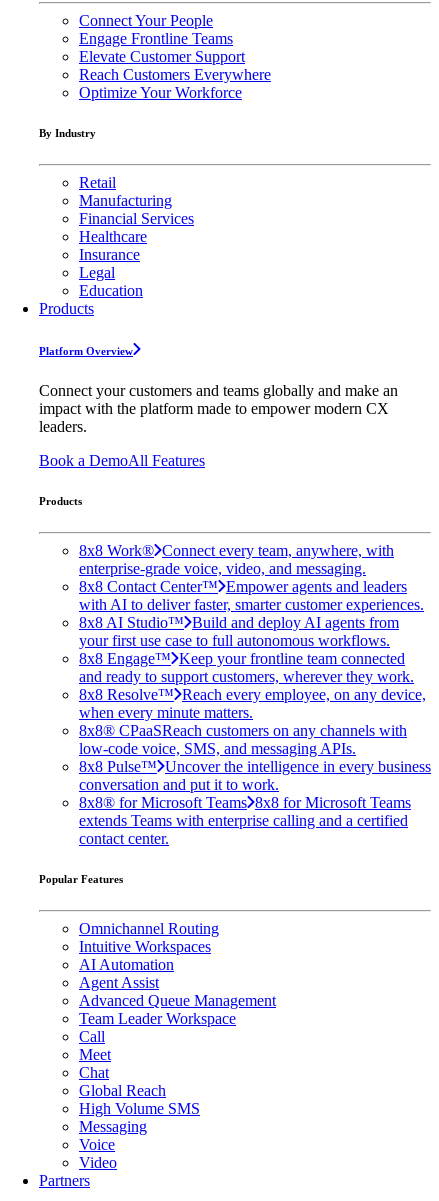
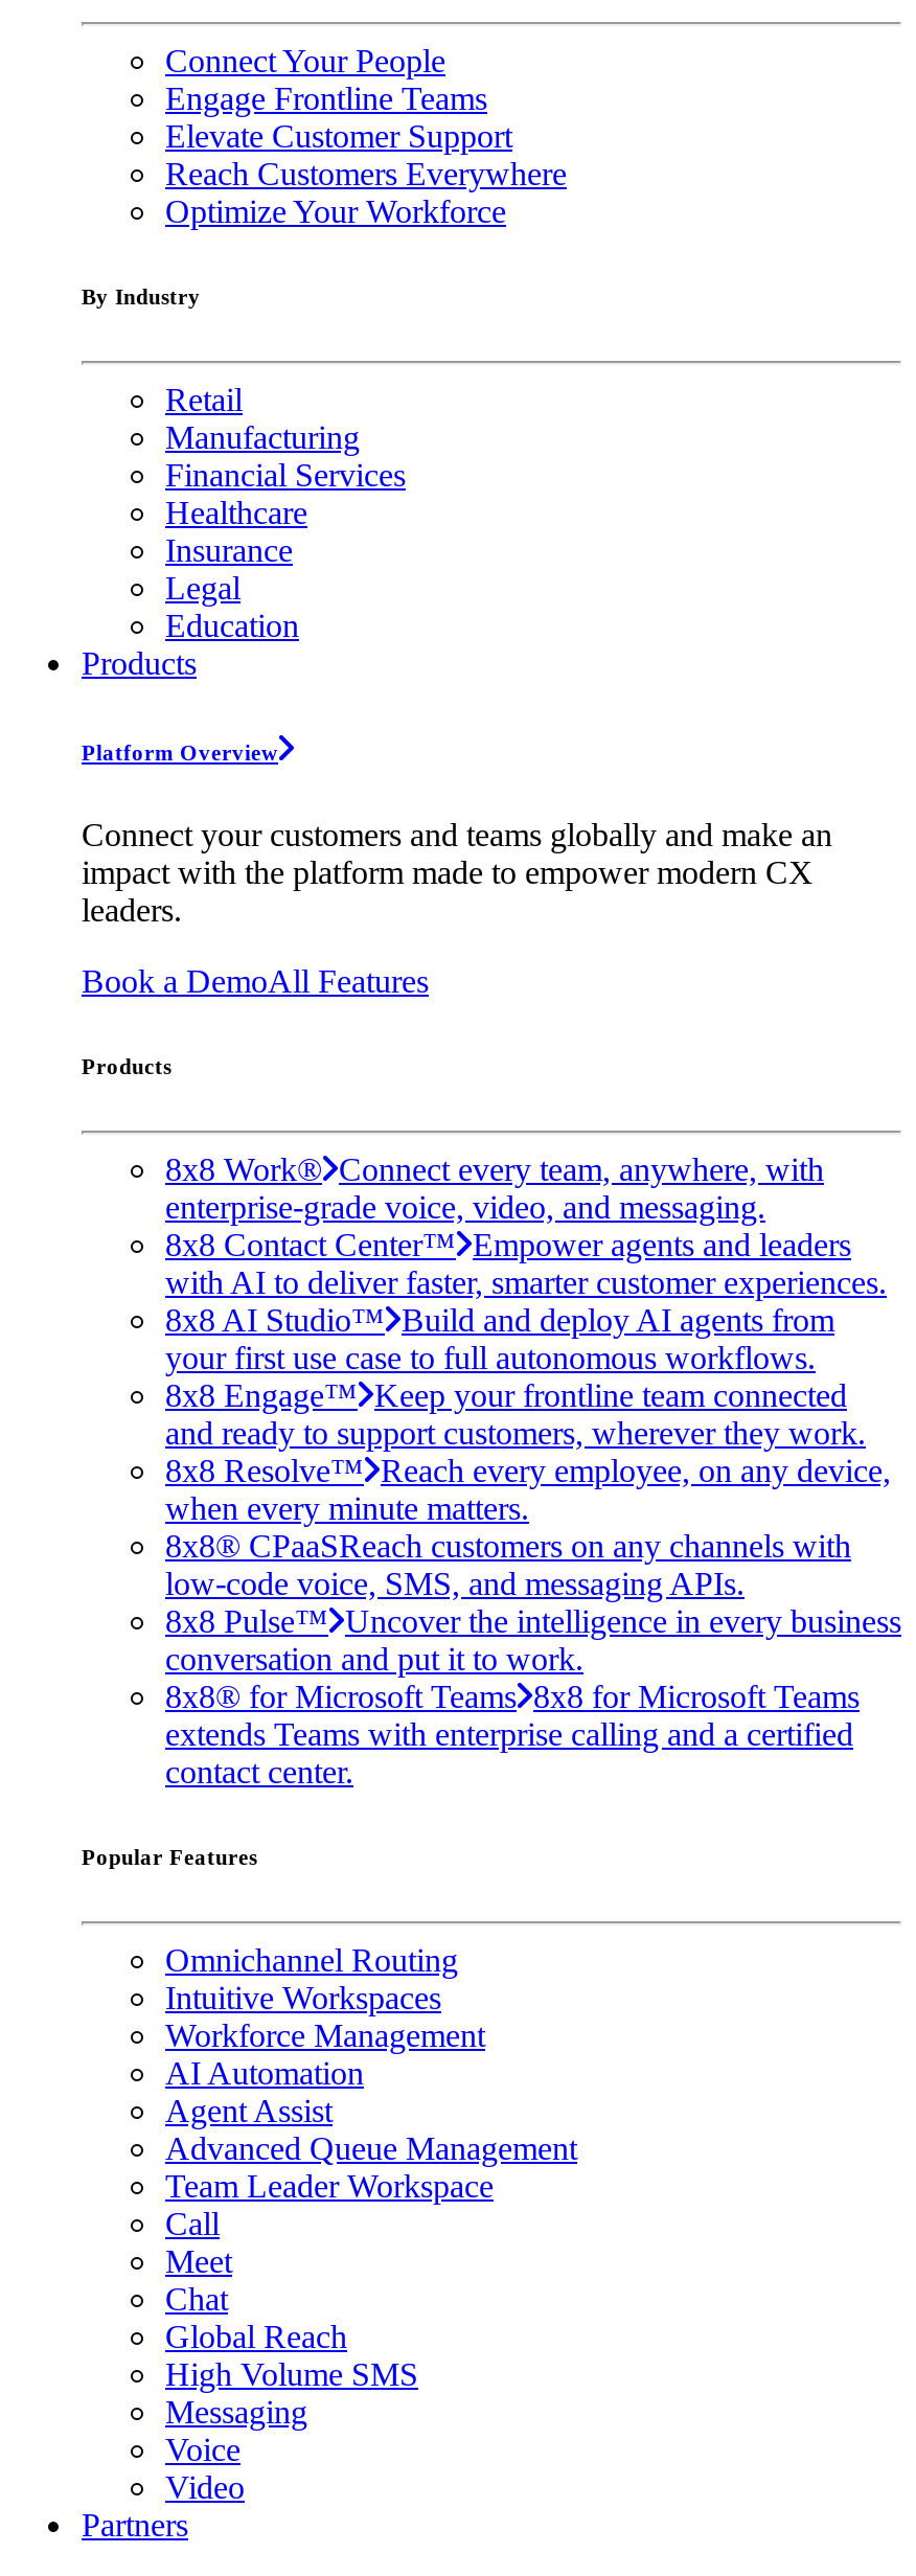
none -> [165,2017,485,2052] Workforce Management

